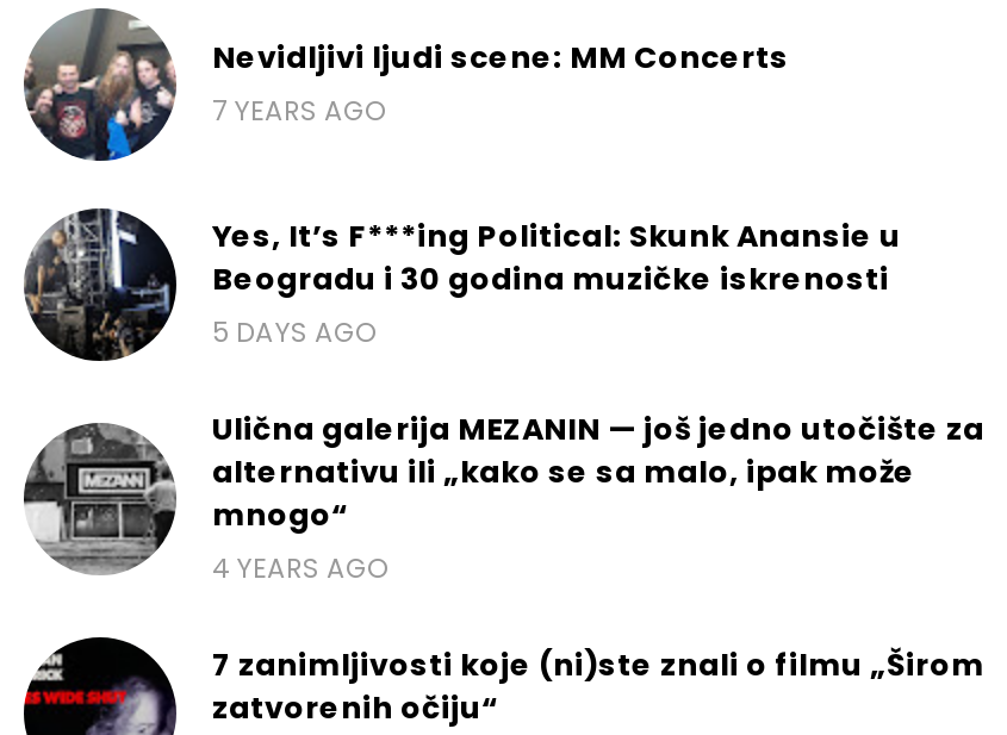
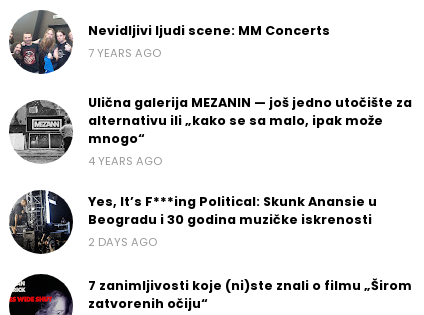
moved [29,211,901,361] -> [9,190,377,255]: [image] | Yes, It’s F***ing Political: Skunk Anansie u | Beogradu i 30 godina muzičke iskrenosti
[212,312,377,350] 5 DAYS AGO -> none
moved [212,408,984,586] -> [88,94,412,169]: Ulična galerija MEZANIN — još jedno utočište za | alternativu ili „kako se sa malo, ipak može | mnogo“ | 4 YEARS AGO
none -> [88,234,157,250] 2 DAYS AGO

